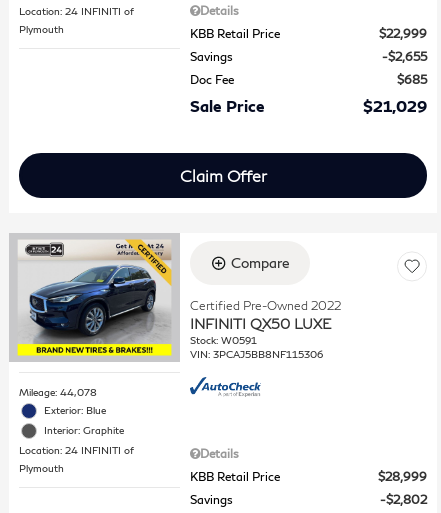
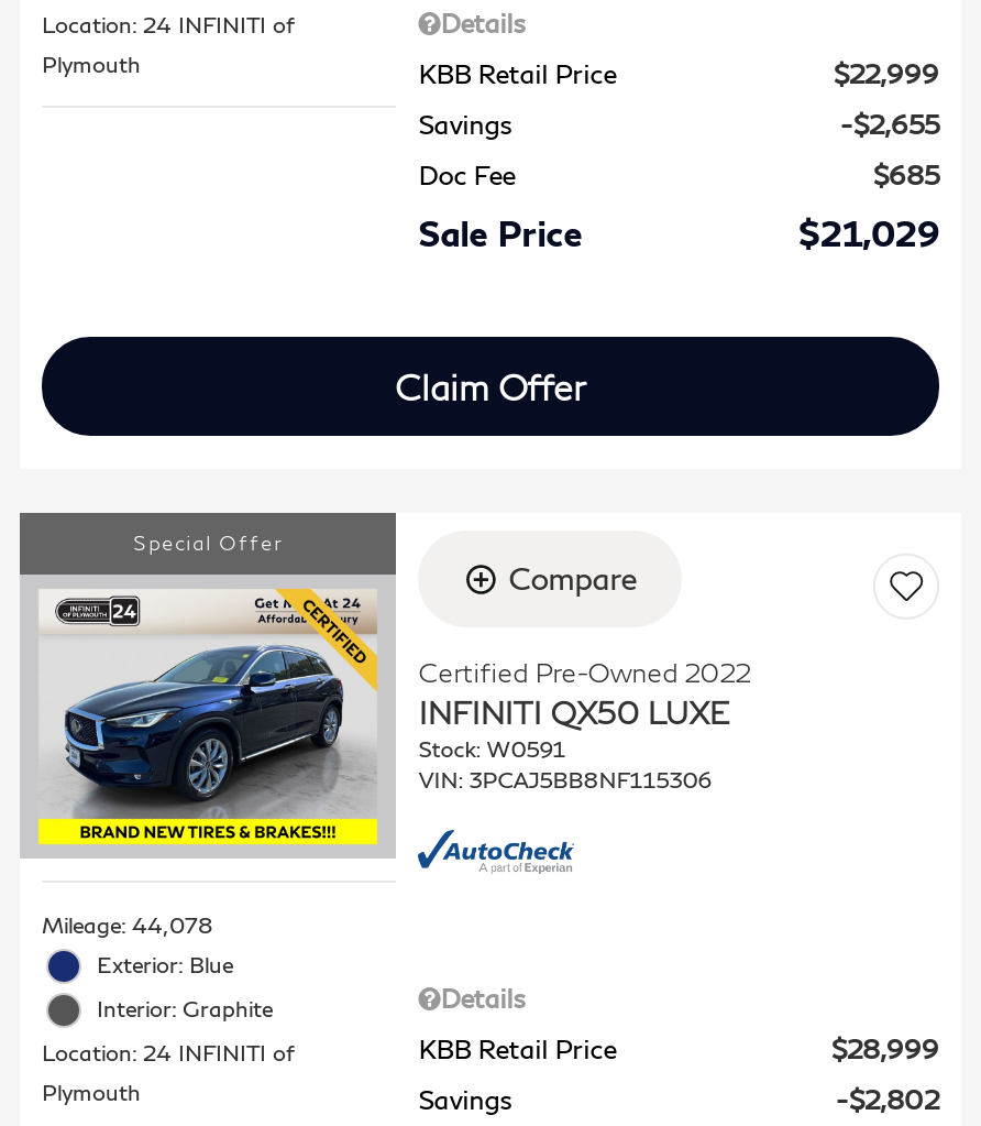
none -> [133,531,283,556] Special Offer
[10,234,179,332] [image] -> [20,513,396,781] [image]
moved [19,386,134,474] -> [42,911,295,1105]: Mileage: 44,078 | Exterior: Blue | Interior: Graphite | Location: 24 INFINITI of | Plymouth

